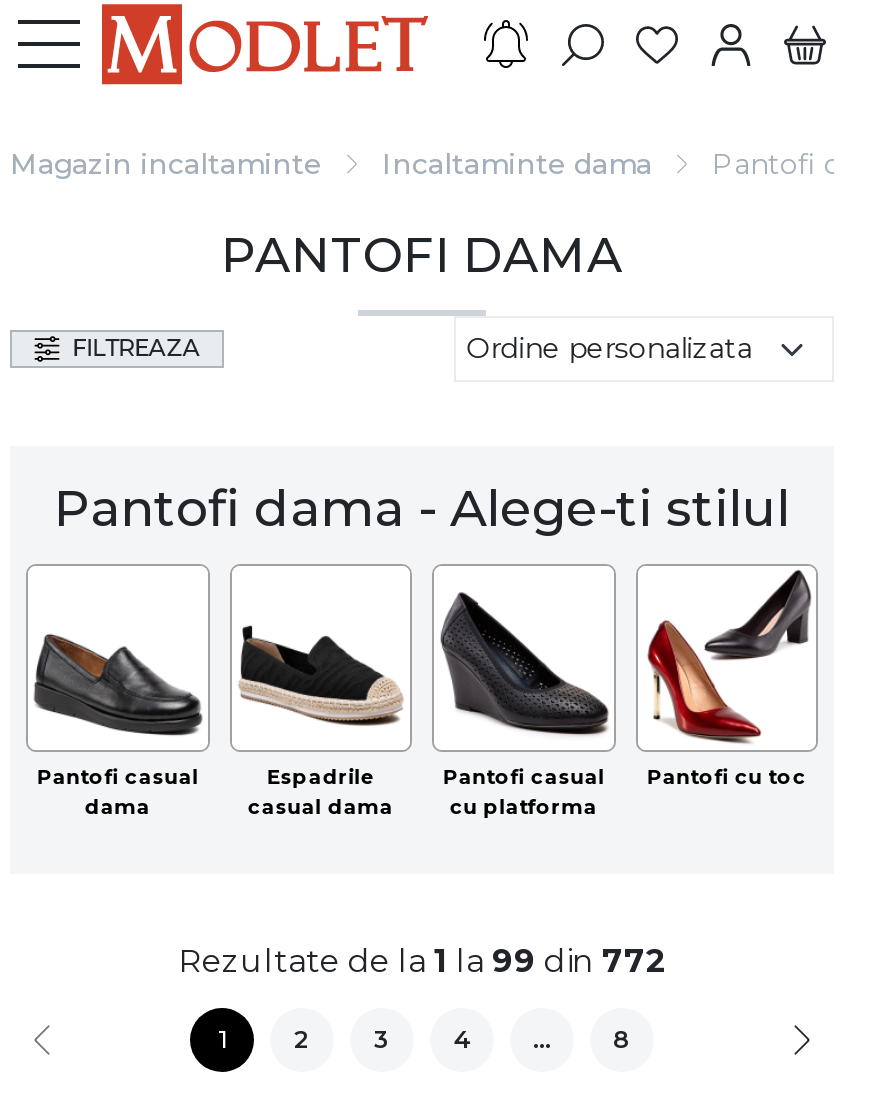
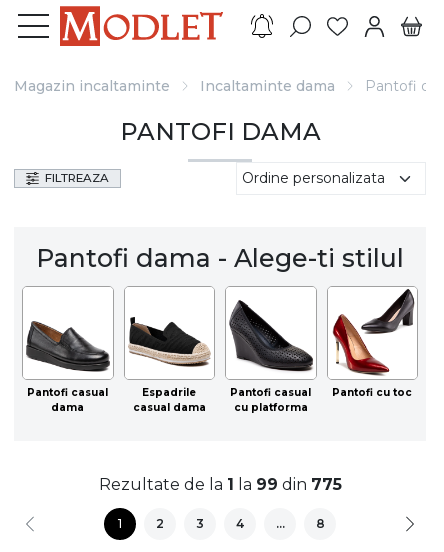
[178,941,666,979] Rezultate de la 1 la 99 din 772 -> [98,474,341,493] Rezultate de la 1 la 99 din 775

